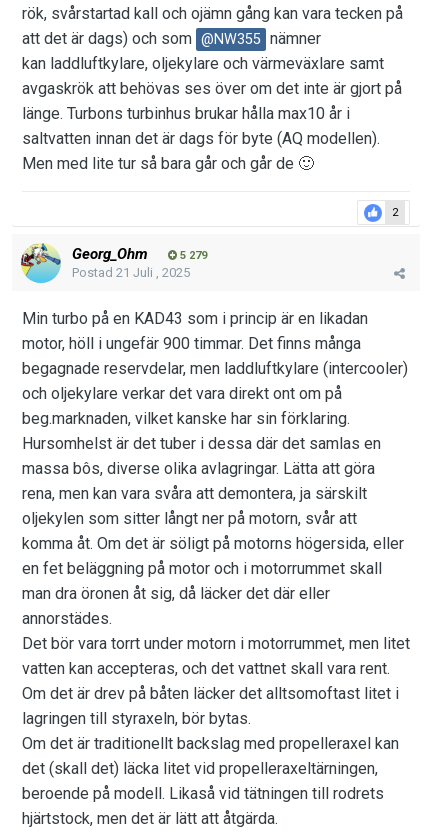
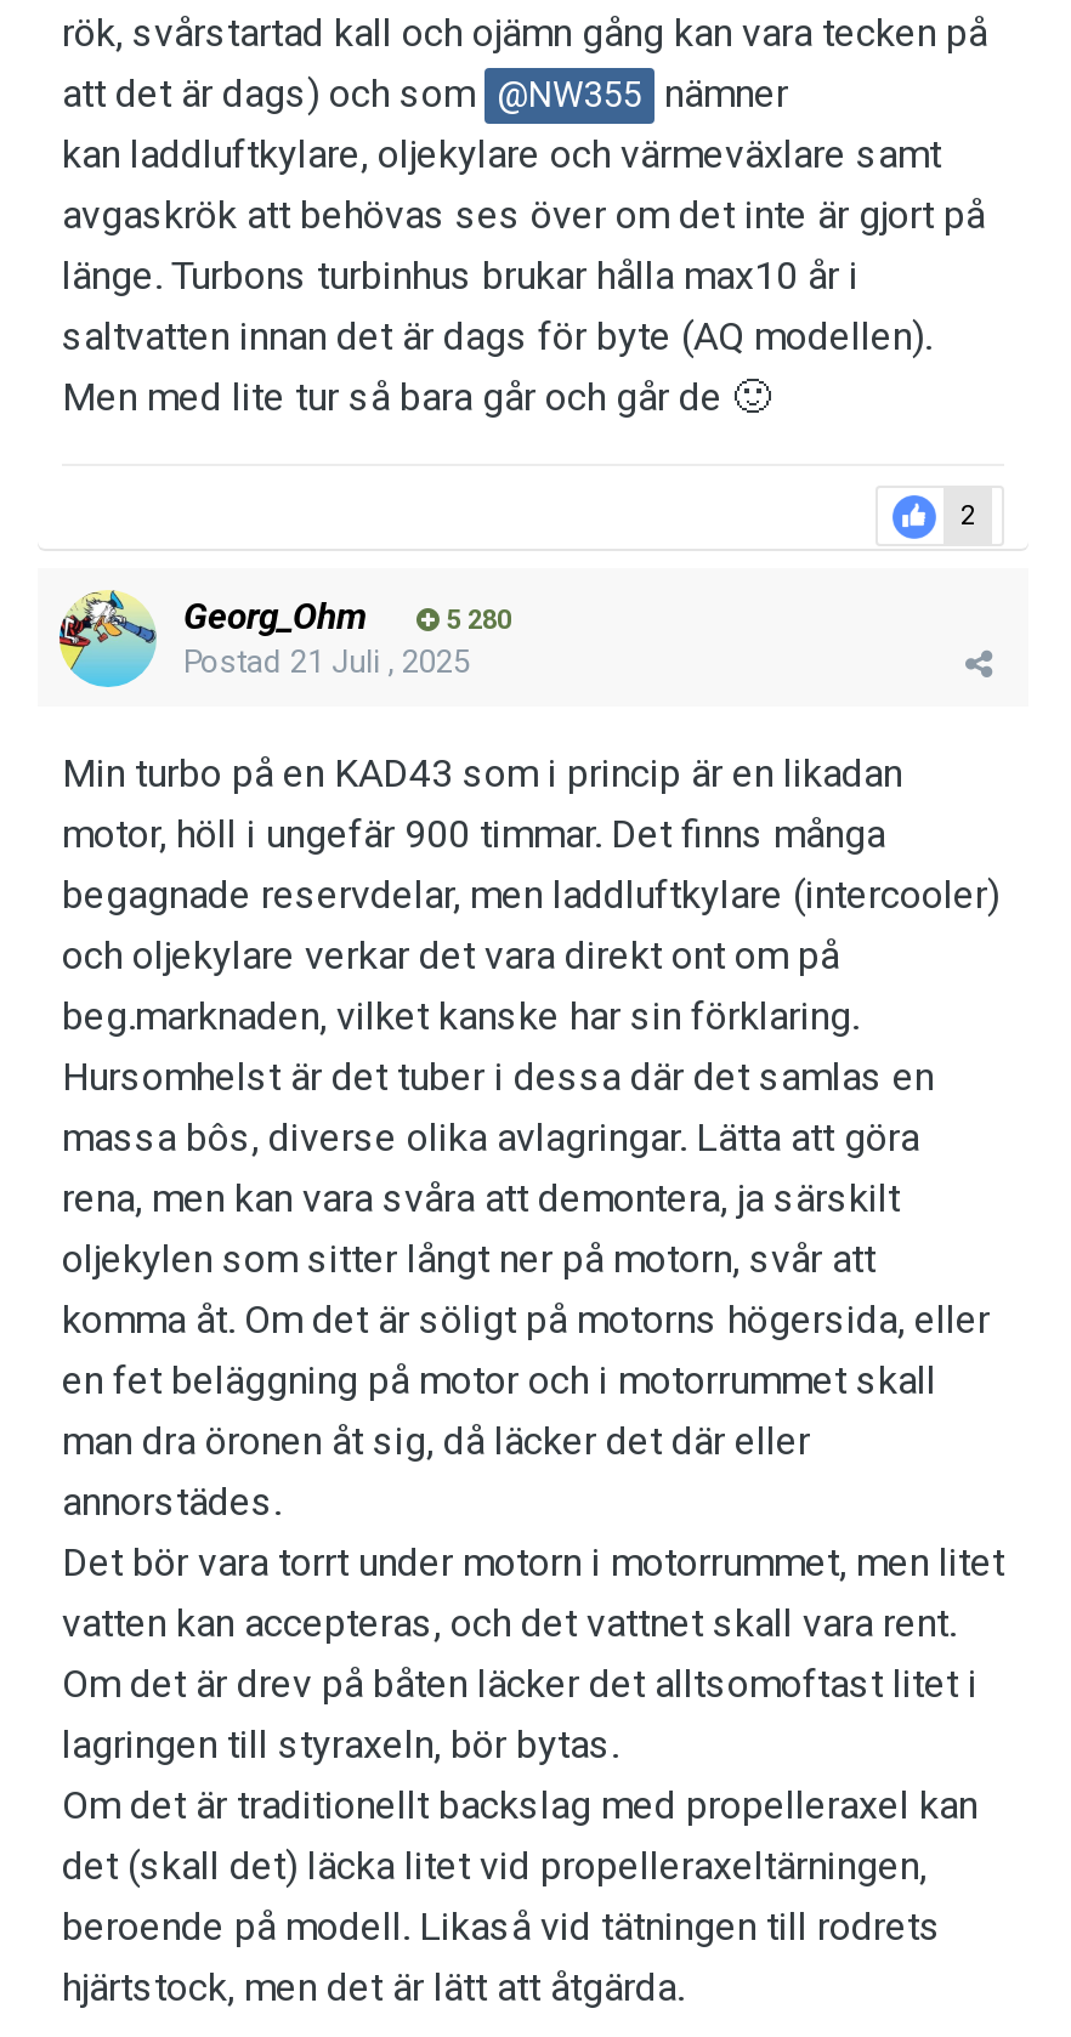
[177,249,207,262] 5 279 -> [438,605,511,636] 5 280

